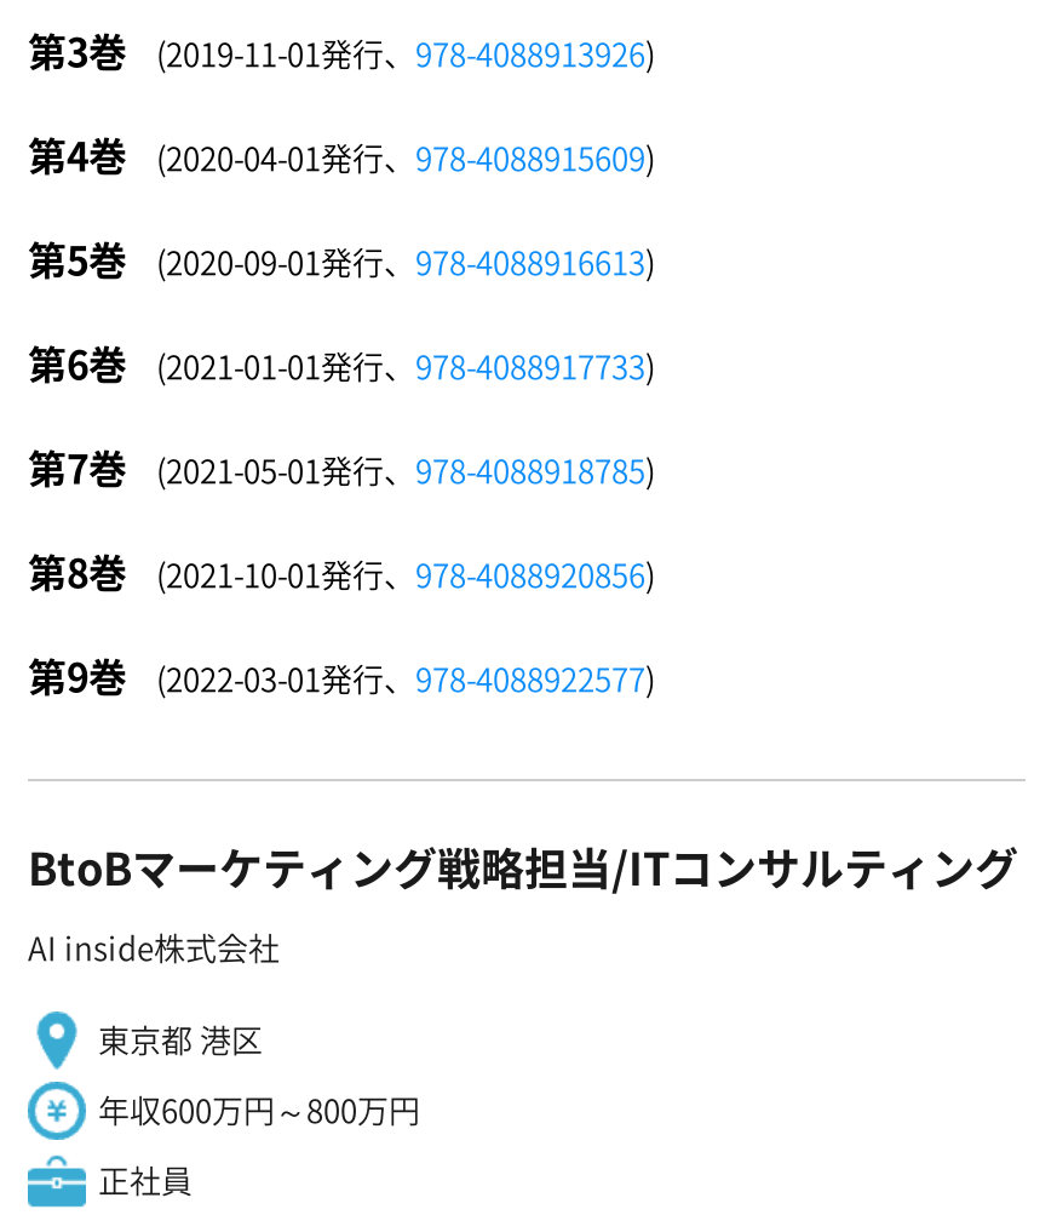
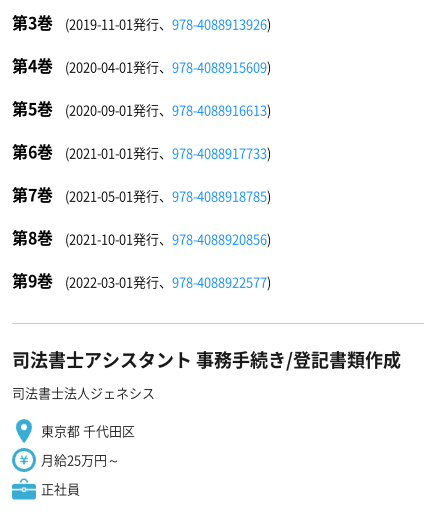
[28,833,1018,969] BtoBマーケティング戦略担当/ITコンサルティング | AI inside株式会社 -> [12,345,401,401] 司法書士アシスタント 事務手続き/登記書類作成 | 司法書士法人ジェネシス
[98,1015,263,1061] 東京都 港区 -> [41,420,135,439] 東京都 千代田区
[98,1085,420,1131] 年収600万円～800万円 -> [41,449,120,468] 月給25万円～

